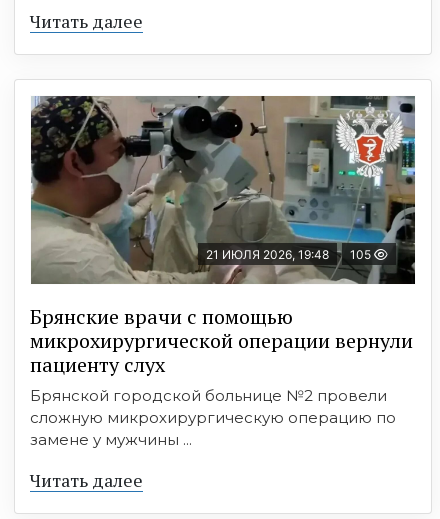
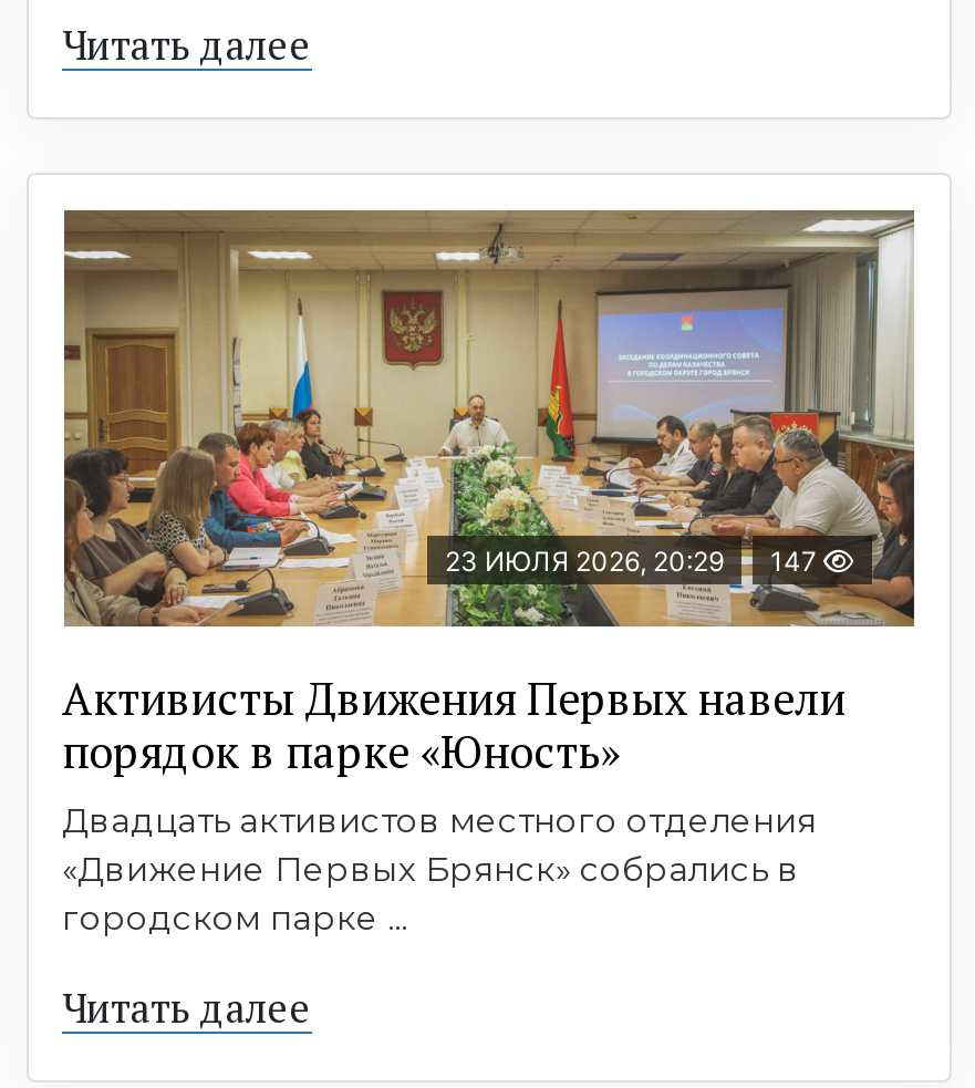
[31,95,415,285] [image] | 21 ИЮЛЯ 2026, 19:48 | 105 -> [62,208,916,629] [image] | 23 ИЮЛЯ 2026, 20:29 | 147
[30,303,413,449] Брянские врачи с помощью | микрохирургической операции вернули | пациенту слух | Брянской городской больнице №2 провели | сложную микрохирургическую операцию по | замене у мужчины ... -> [62,670,846,940] Активисты Движения Первых навели | порядок в парке «Юность» | Двадцать активистов местного отделения | «Движение Первых Брянск» собрались в | городском парке ...

